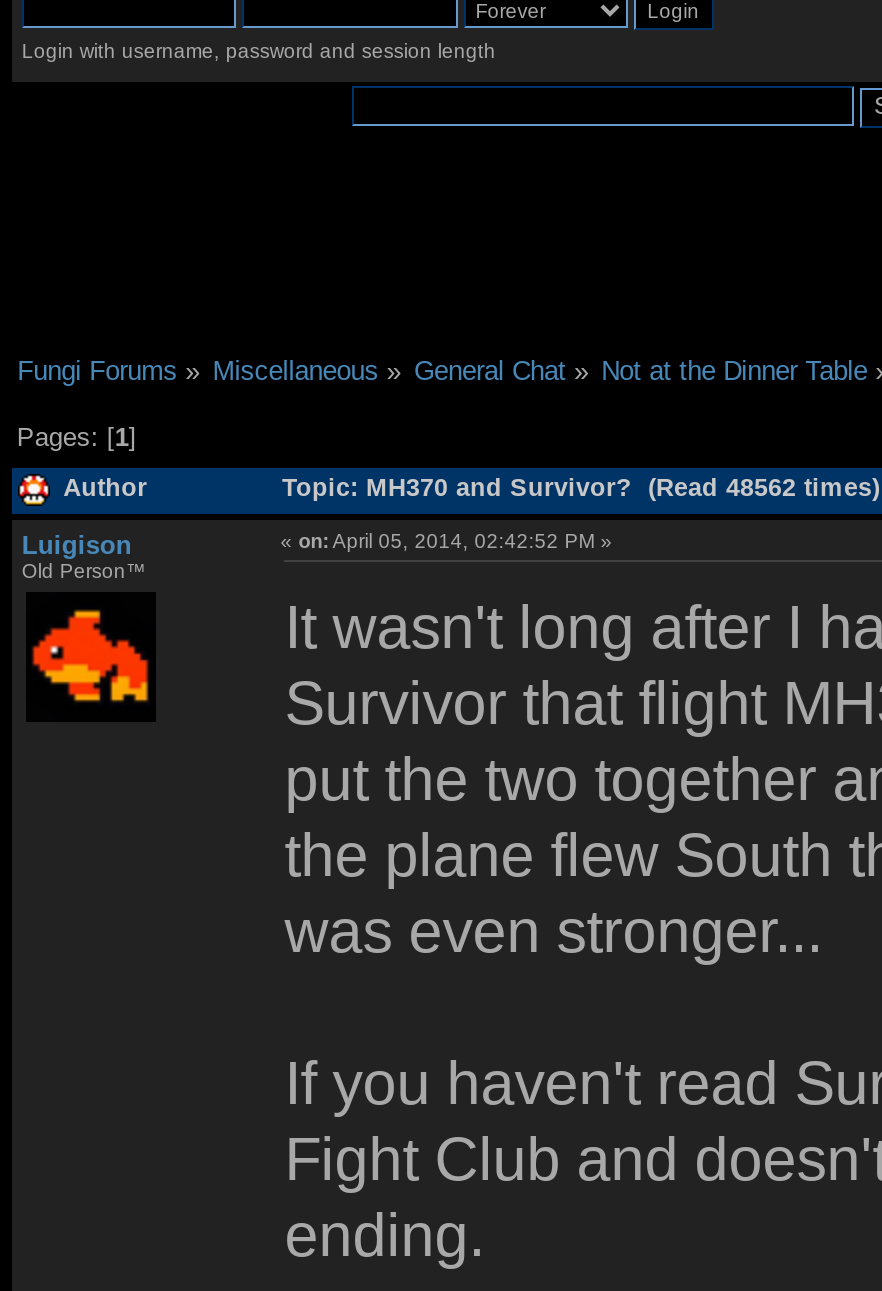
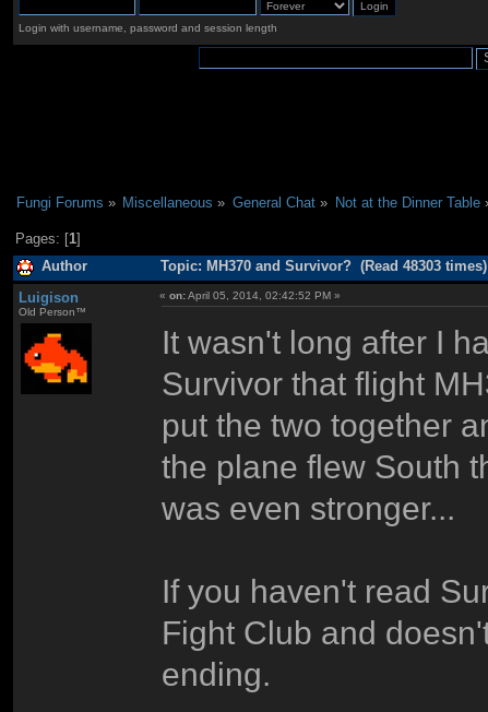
[274,475,880,503] Topic: MH370 and Survivor? (Read 48562 times) -> [156,259,487,274] Topic: MH370 and Survivor? (Read 48303 times)

